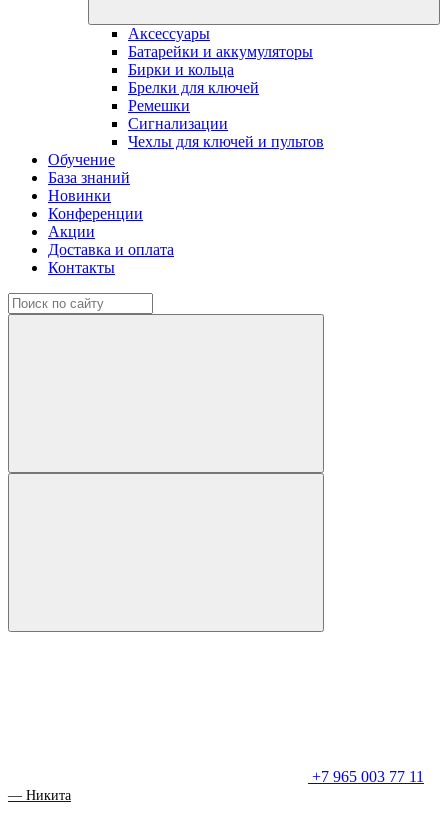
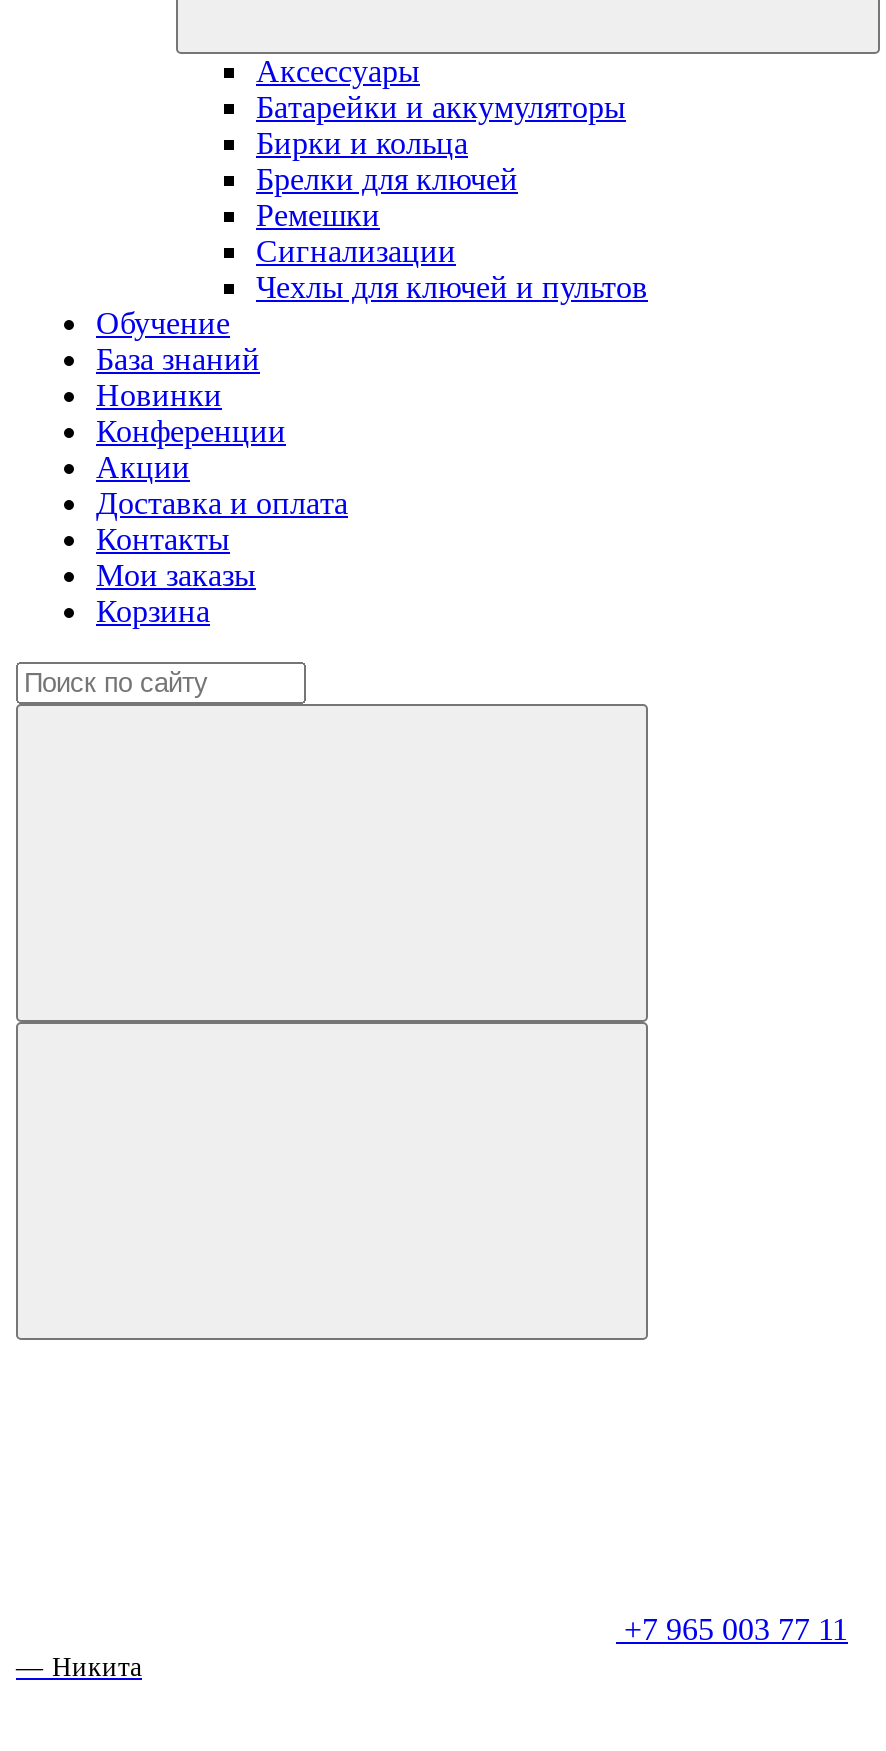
none -> [96,558,256,628] Мои заказы | Корзина

